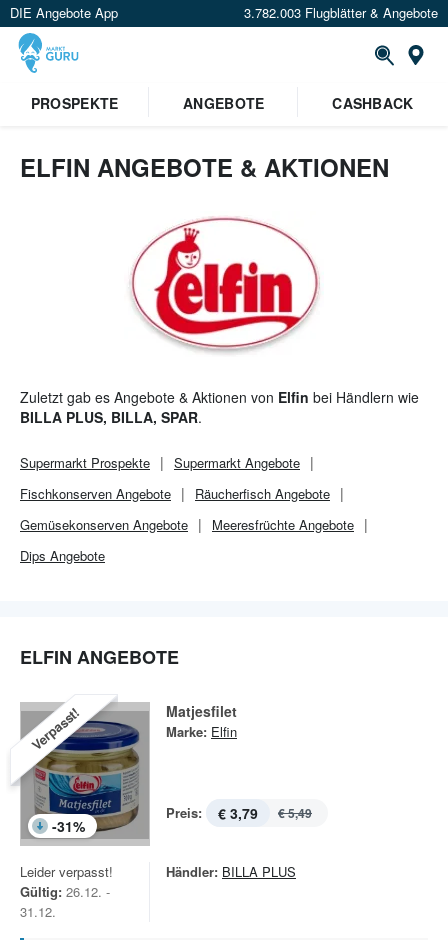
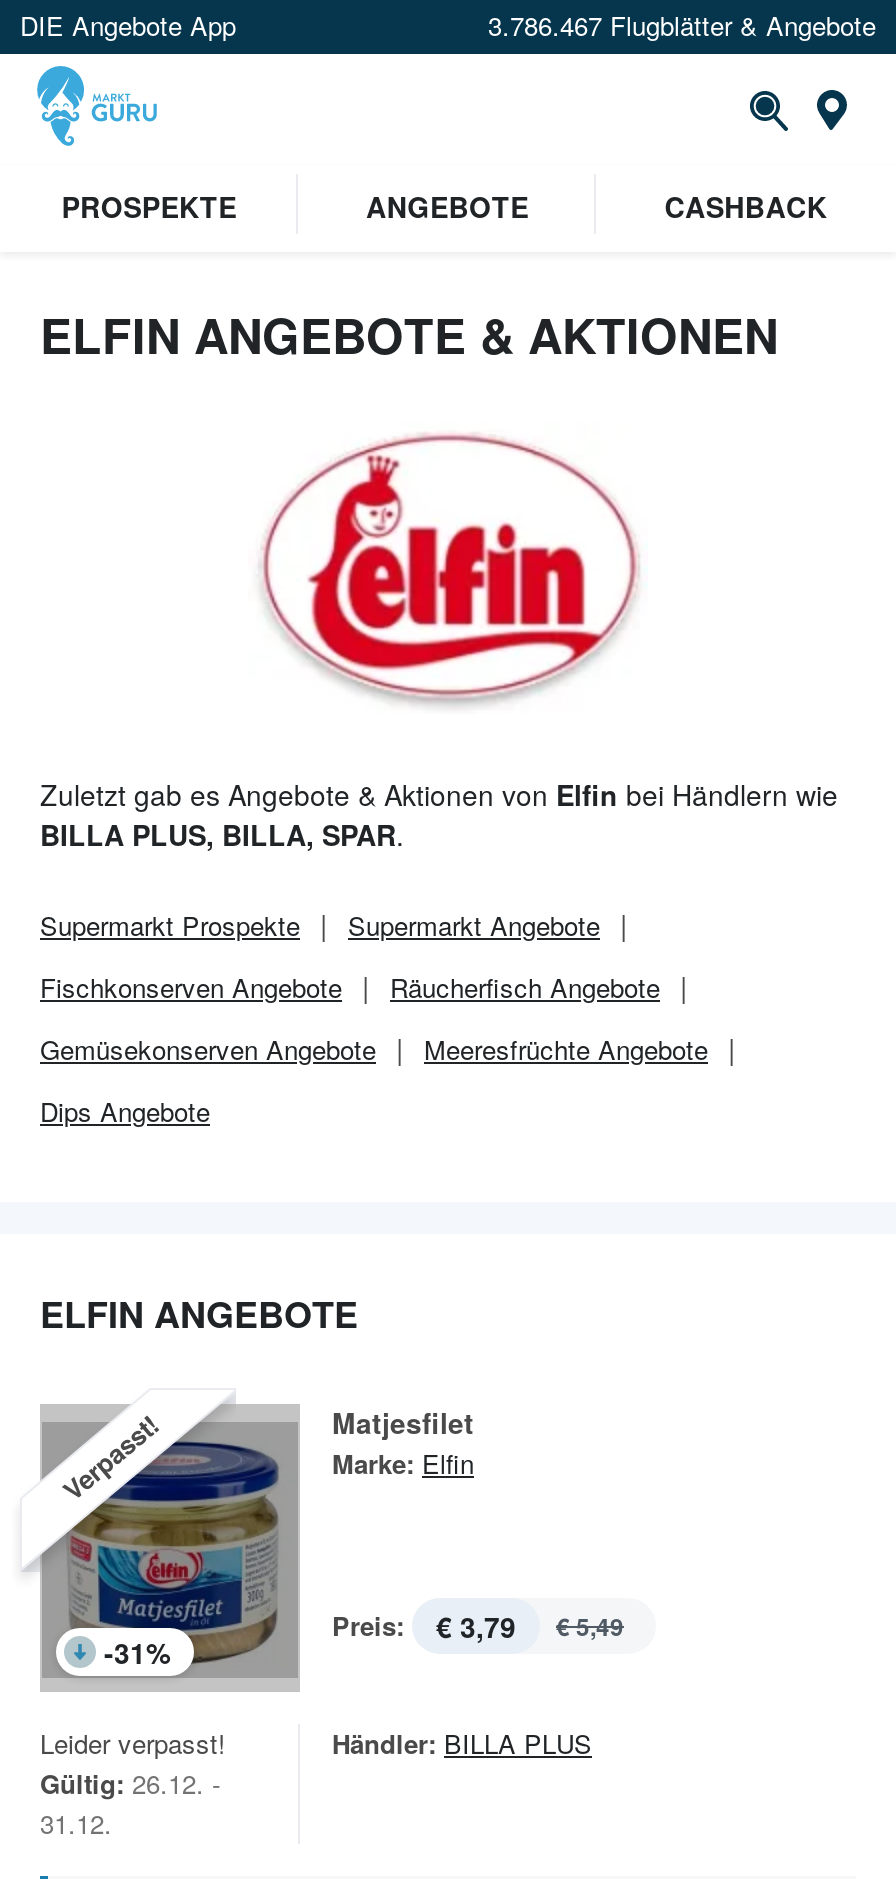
[244,3,438,22] 3.782.003 Flugblätter & Angebote -> [488,6,876,44] 3.786.467 Flugblätter & Angebote

